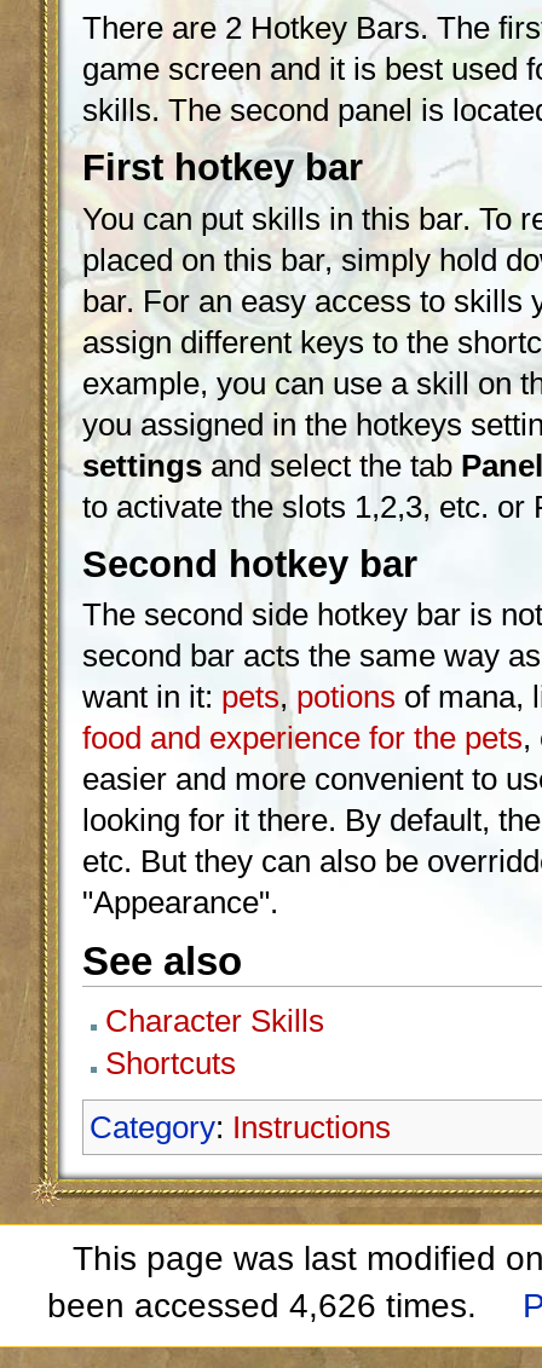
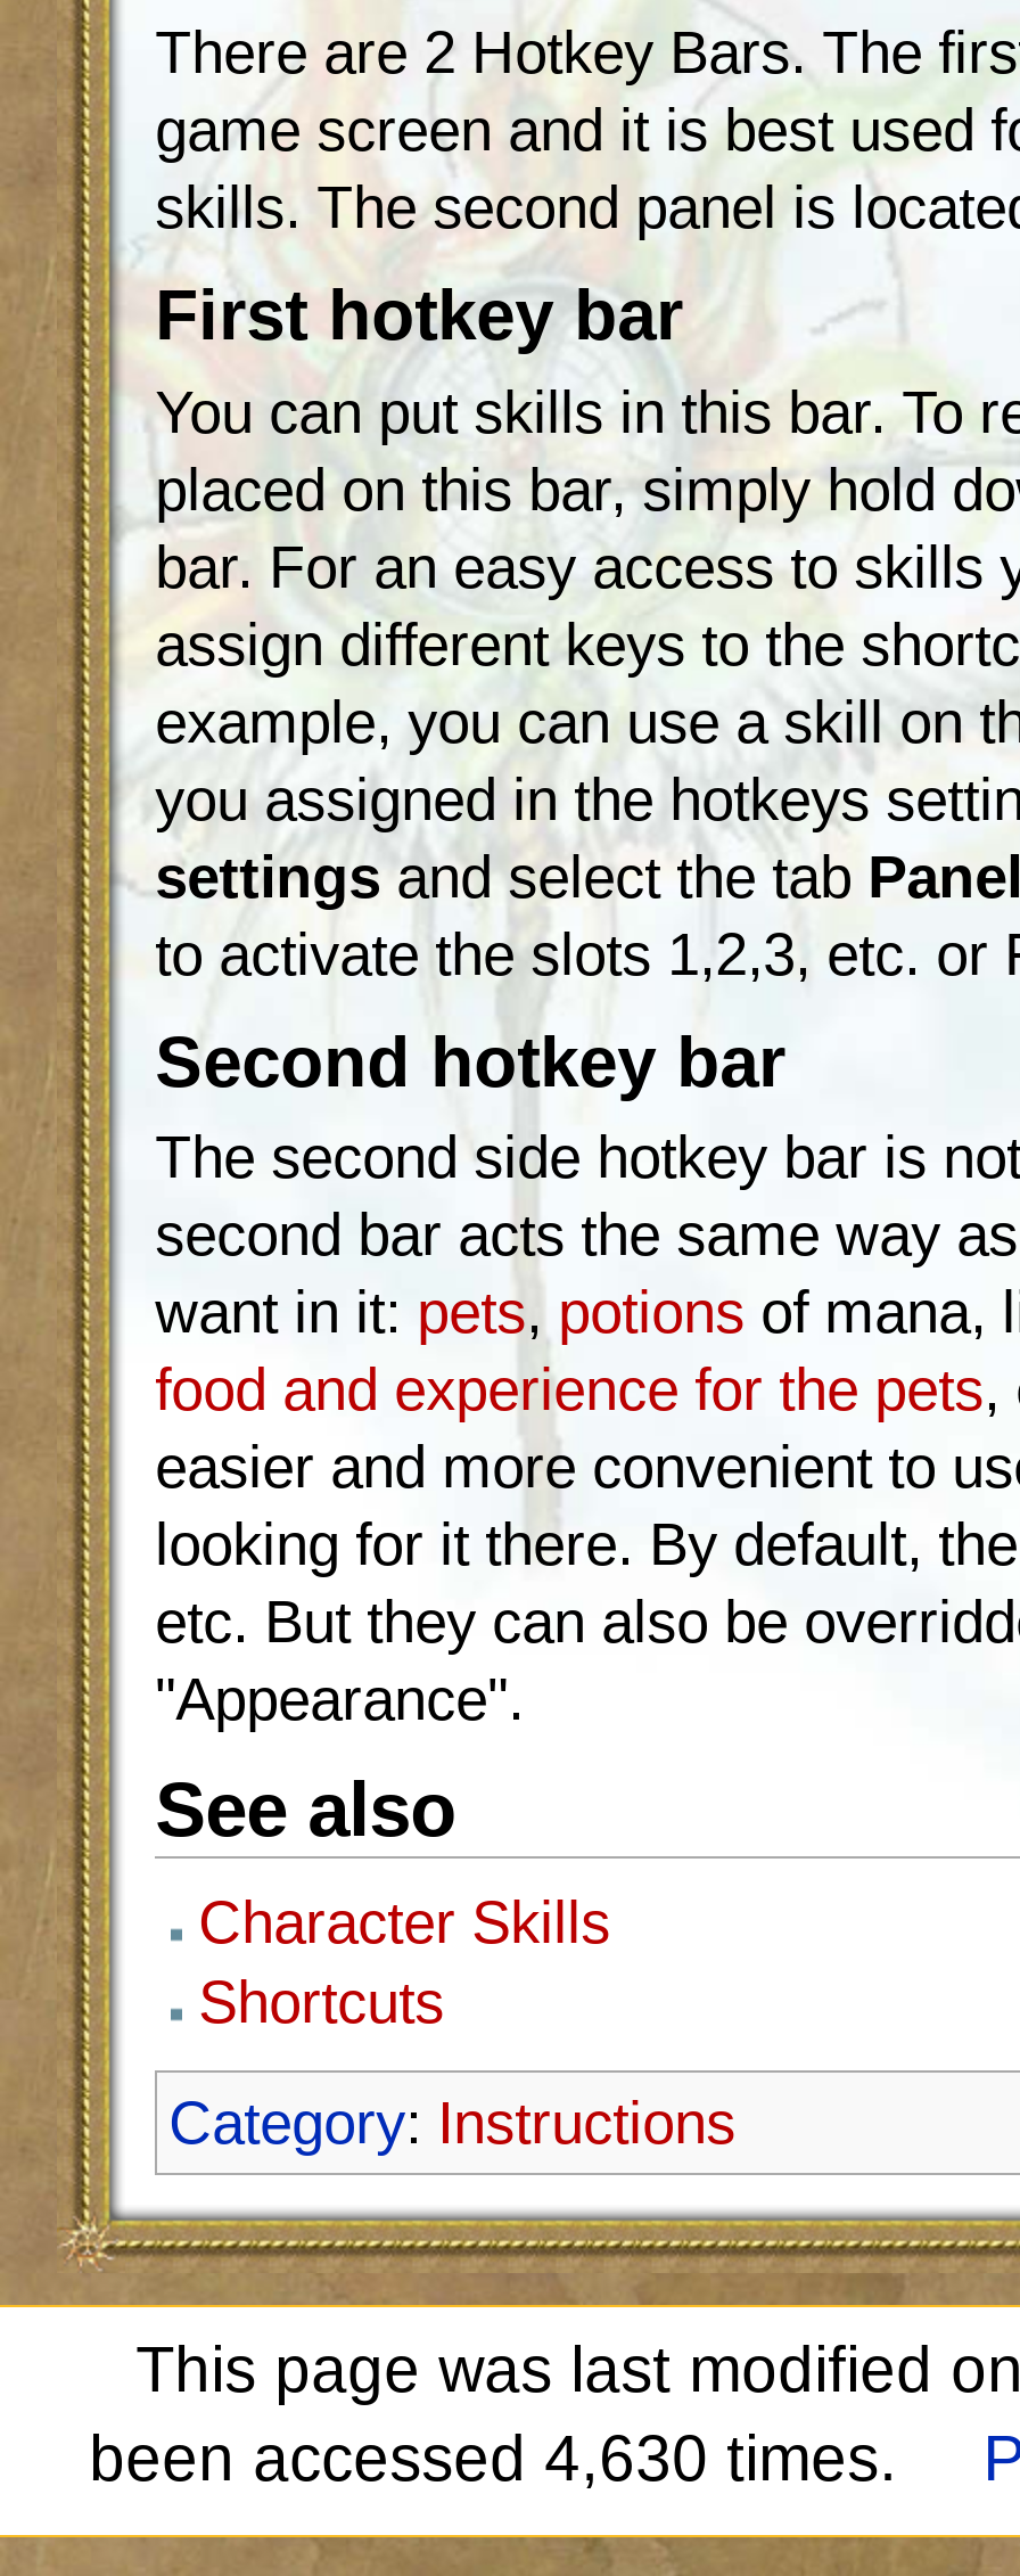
[47,1287,477,1325] been accessed 4,626 times. -> [89,2424,897,2494] been accessed 4,630 times.

